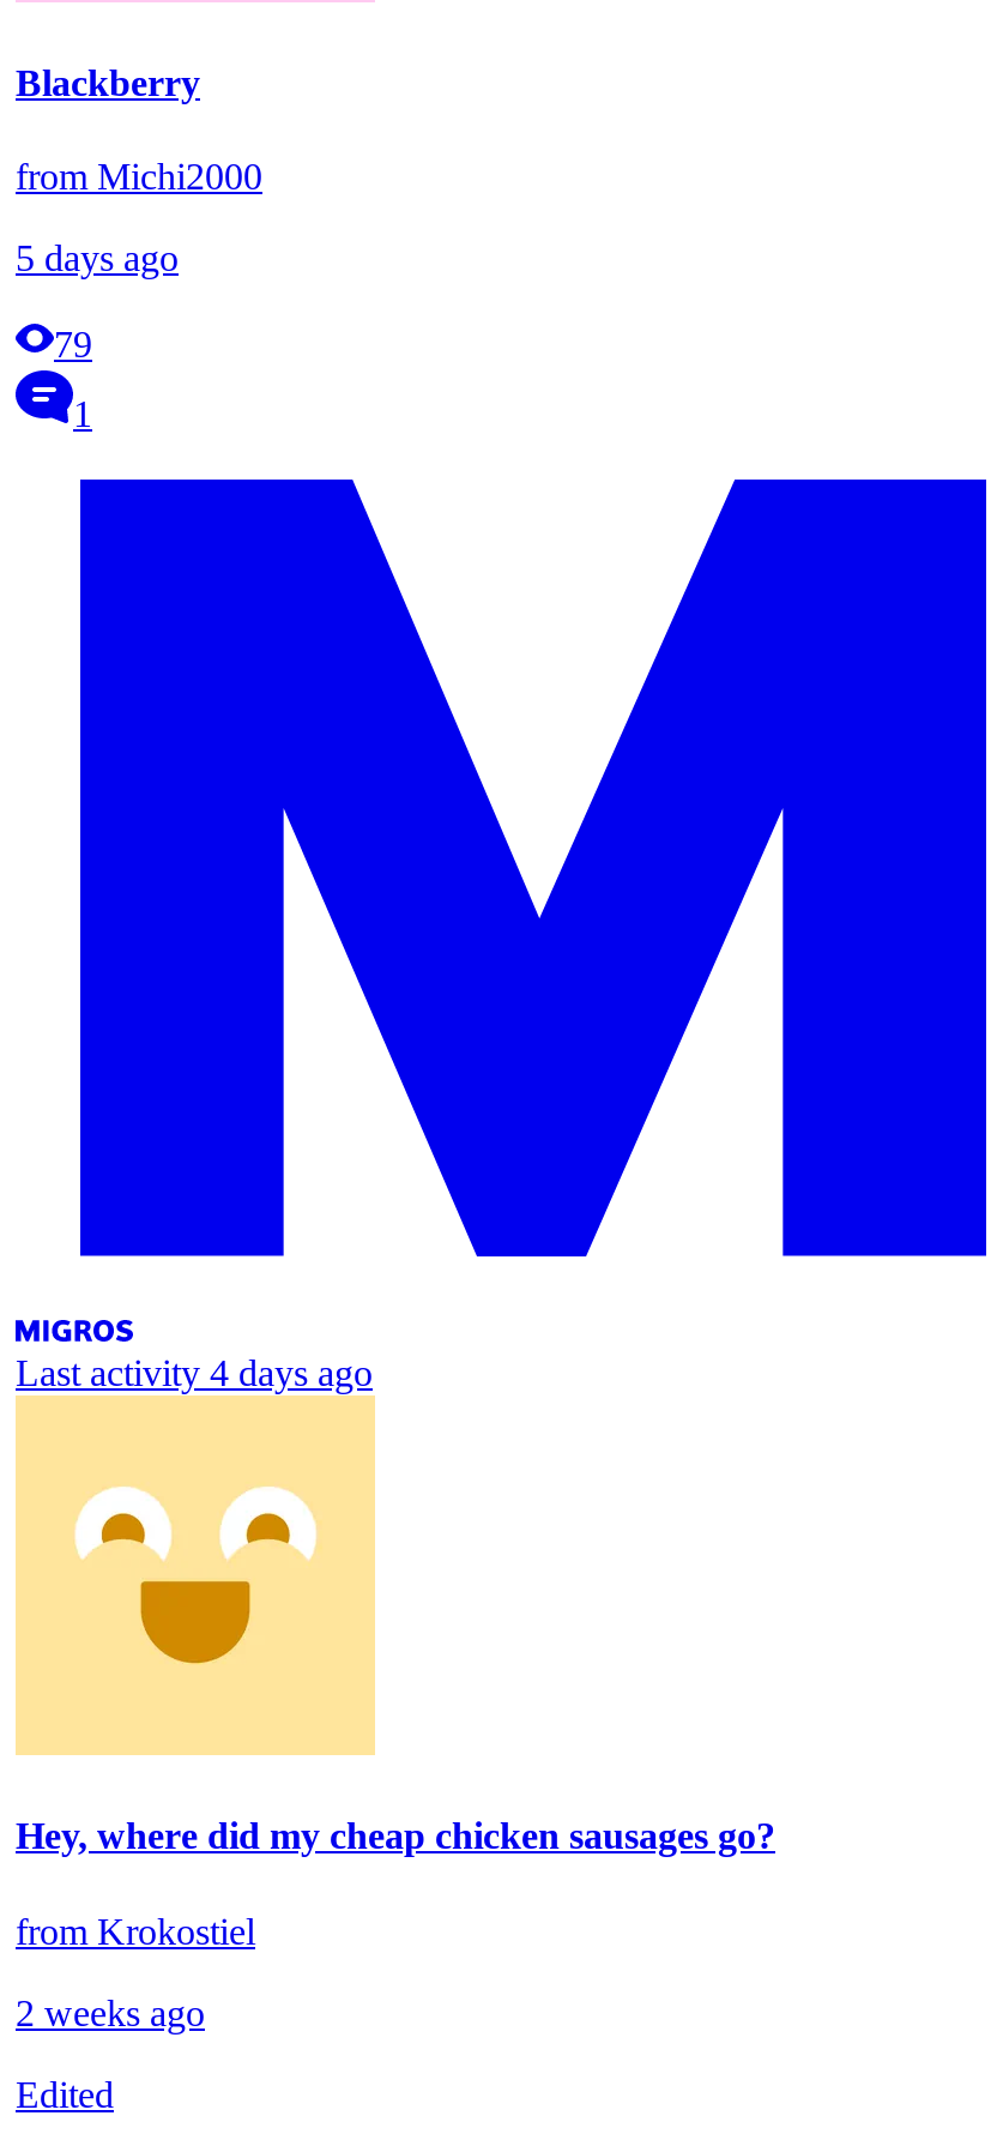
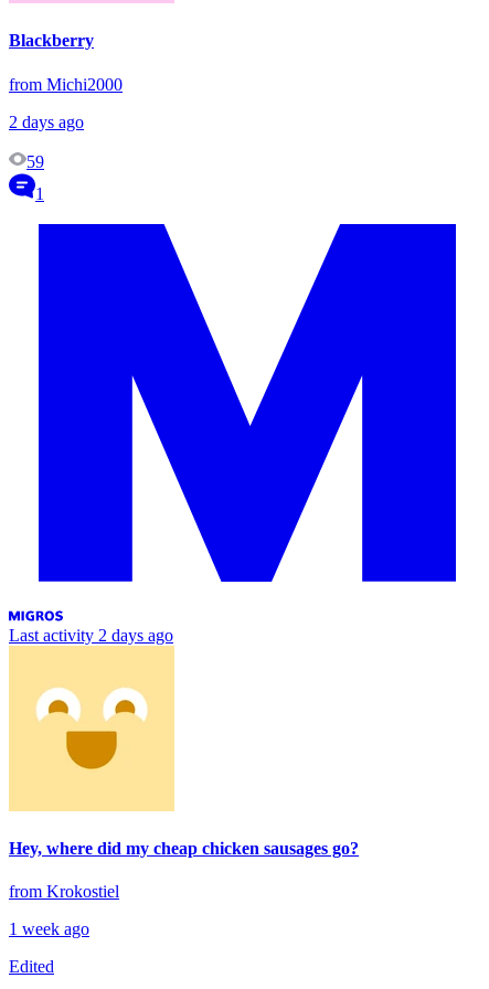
[16,238,179,279] 5 days ago -> [9,112,84,131] 2 days ago
[54,324,92,365] 79 -> [26,152,44,171] 59
[16,1353,373,1394] Last activity 4 days ago -> [9,626,173,644] Last activity 2 days ago
[16,1992,205,2033] 2 weeks ago -> [9,920,89,938] 1 week ago

